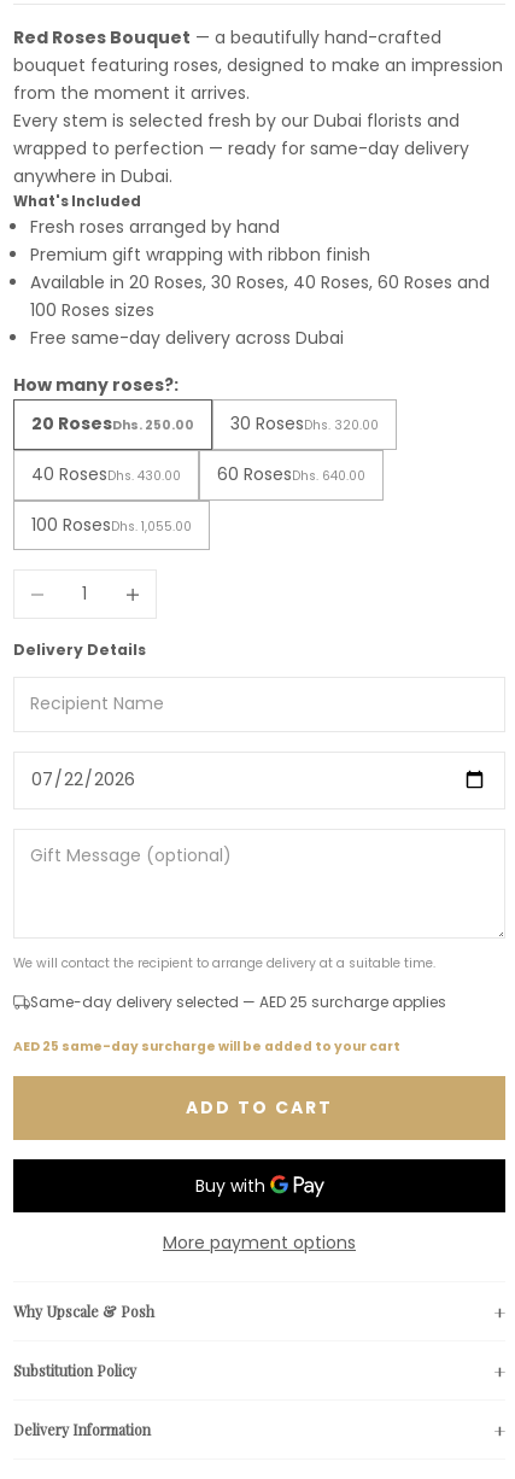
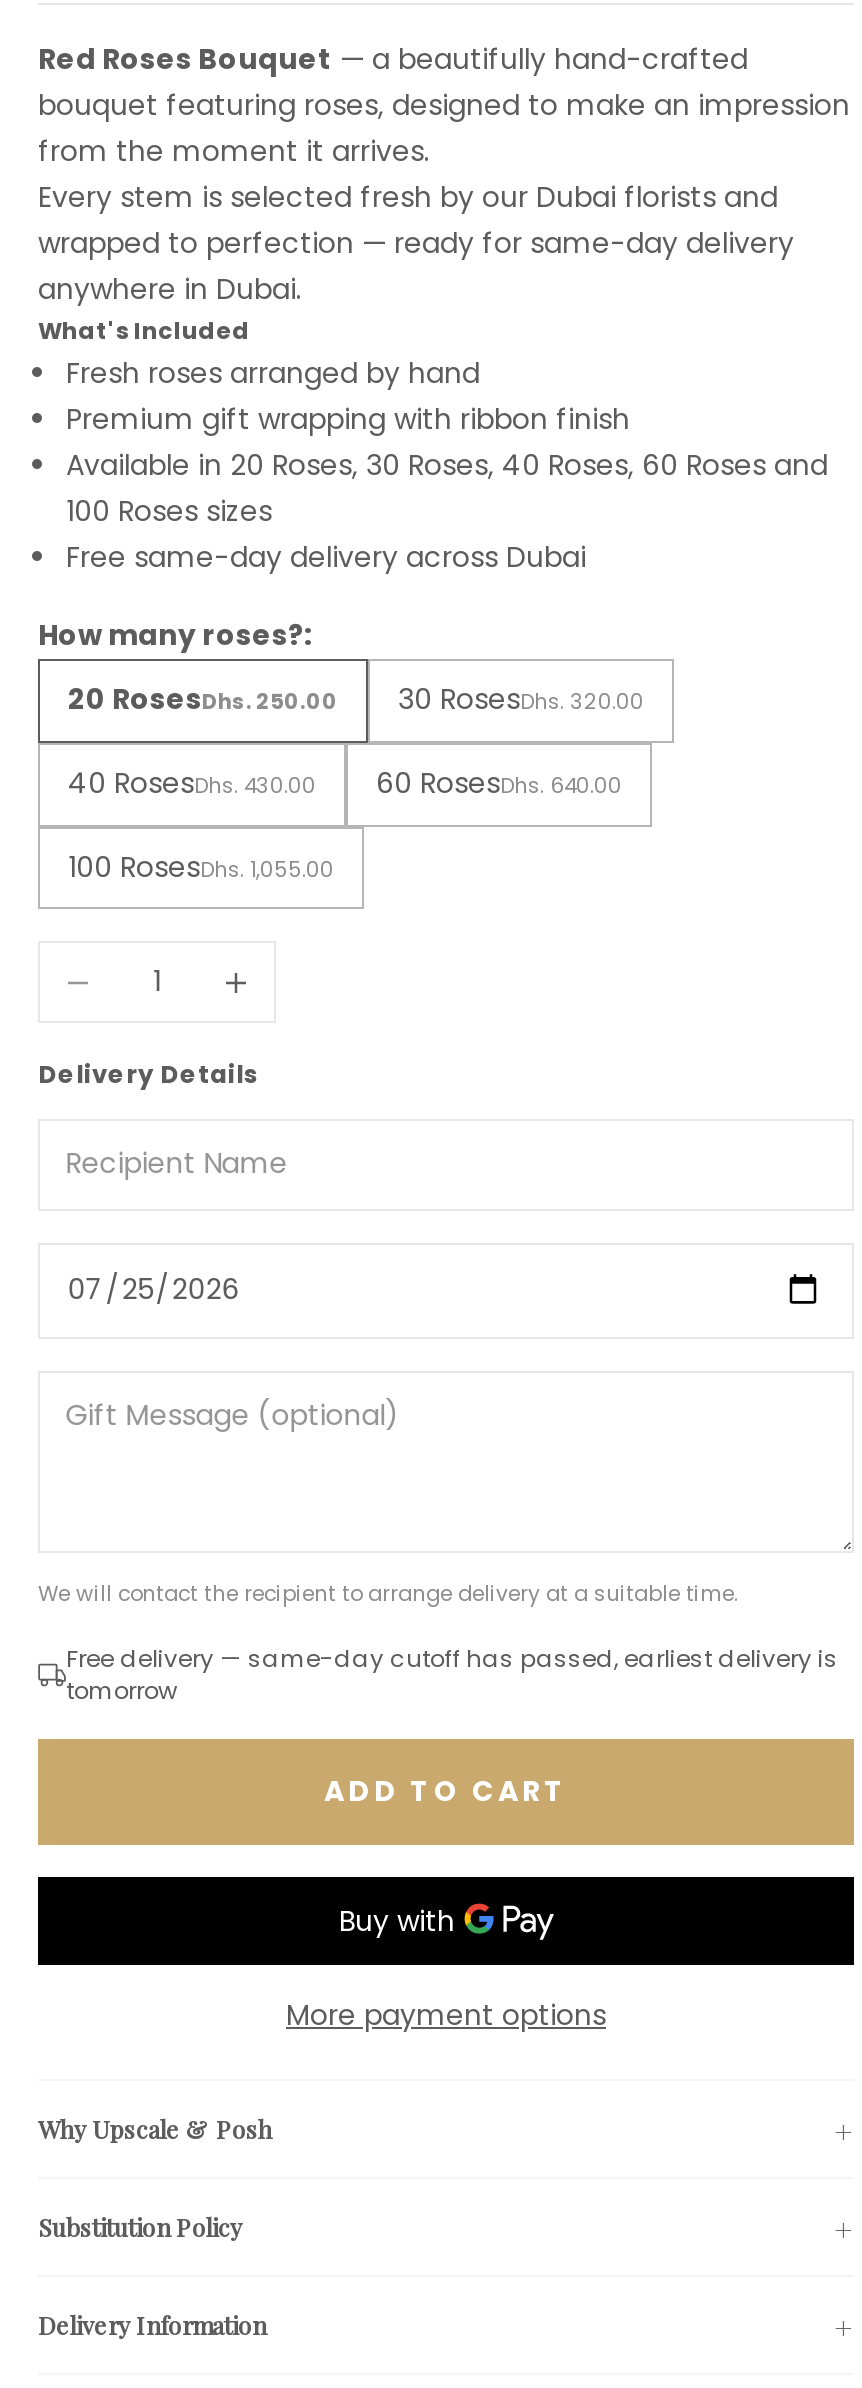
[13,993,446,1056] Same-day delivery selected — AED 25 surcharge applies | AED 25 same-day surcharge will be added to your cart -> [66,1644,838,1708] Free delivery — same-day cutoff has passed, earliest delivery is | tomorrow

